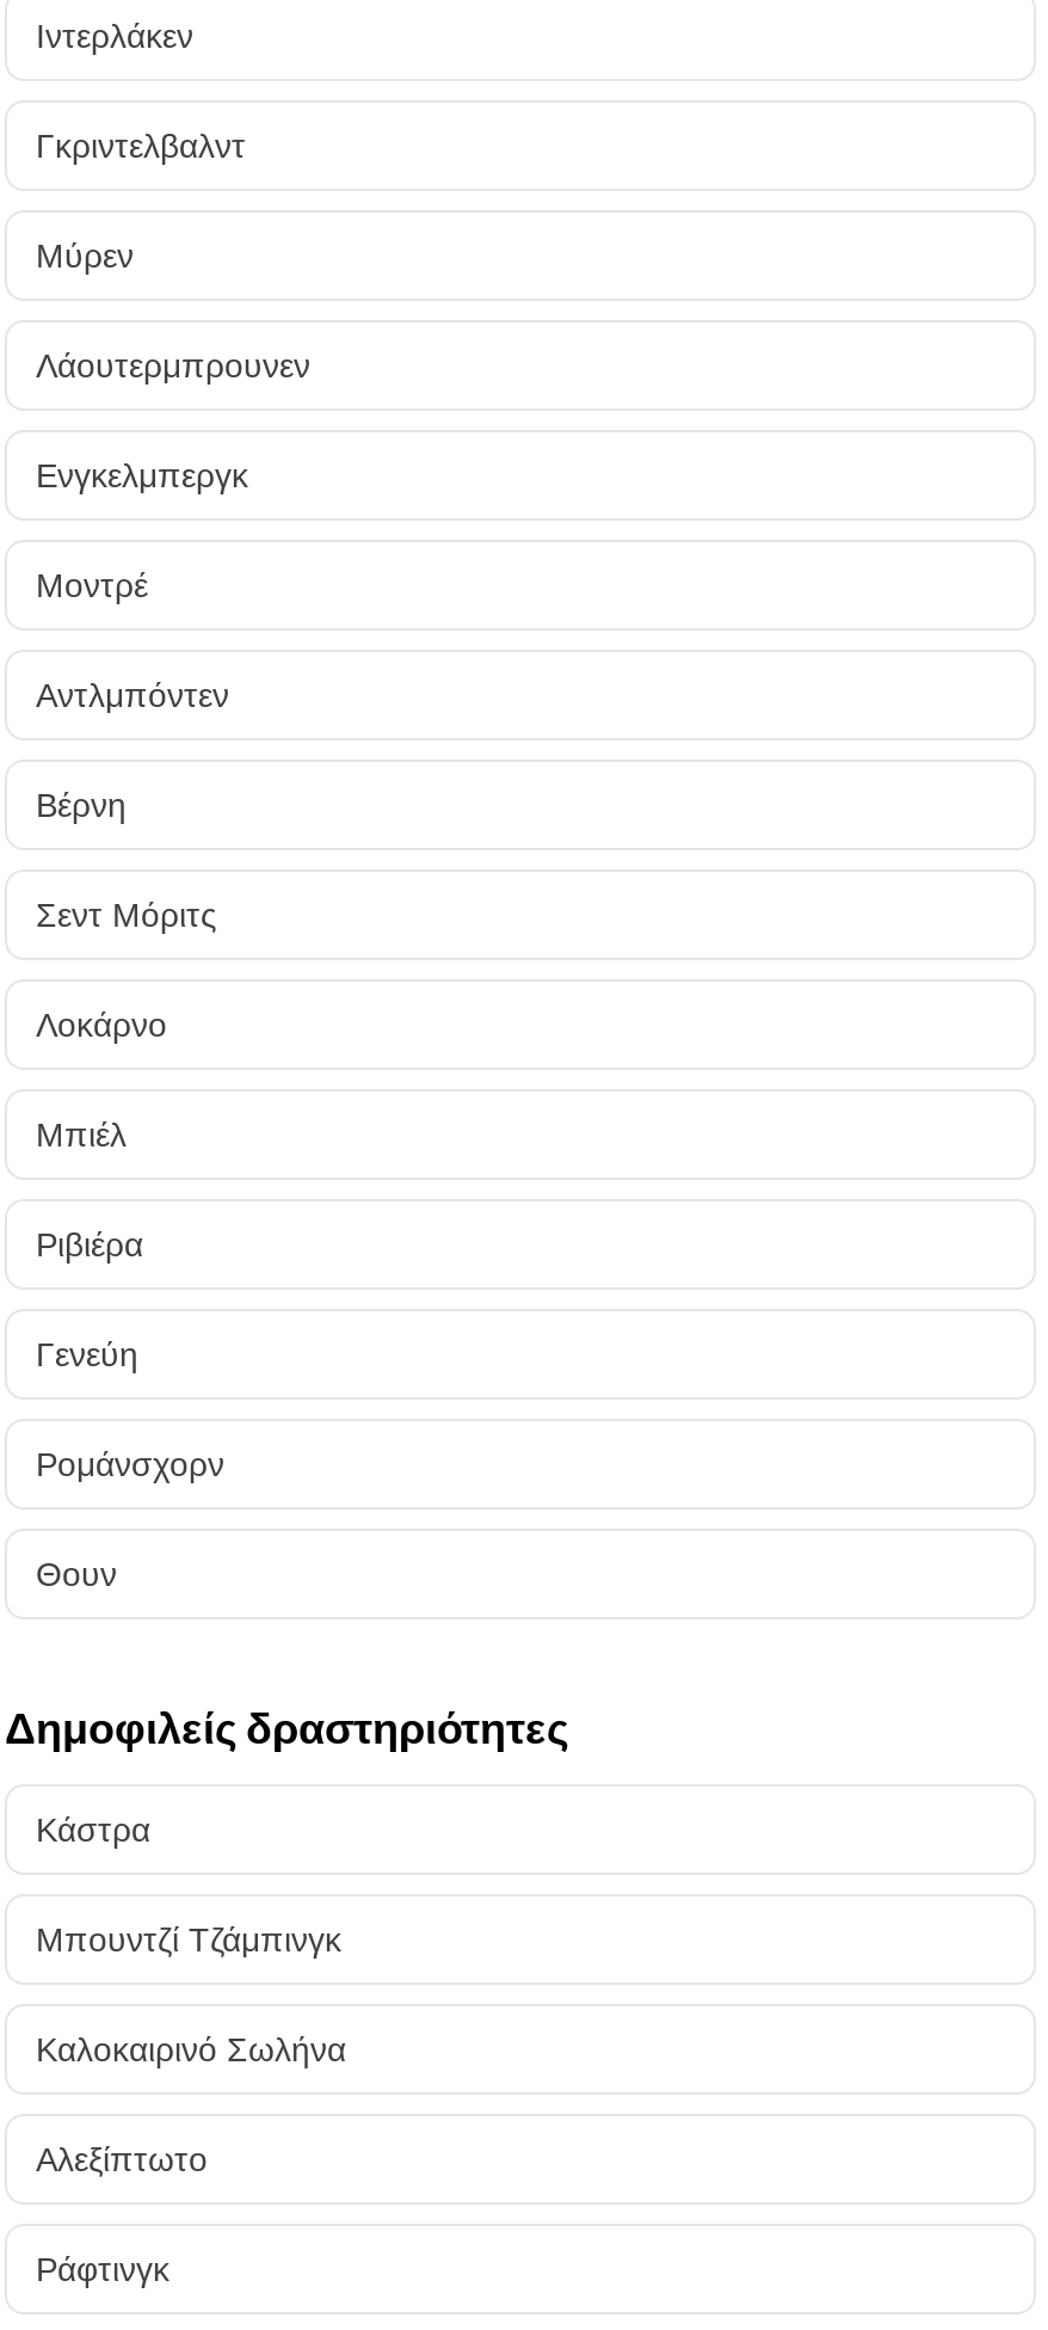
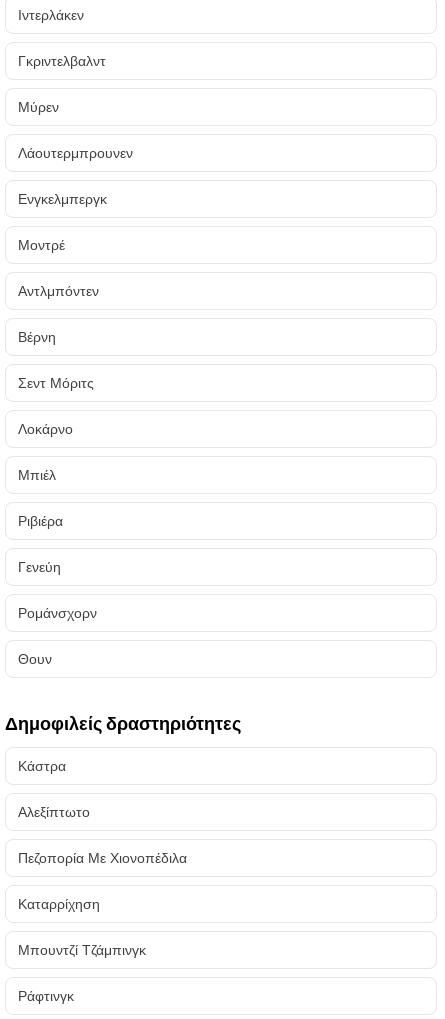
moved [36,1918,341,1959] -> [18,941,146,958]: Μπουντζί Τζάμπινγκ
[36,2028,346,2068] Καλοκαιρινό Σωλήνα -> none
moved [36,2138,208,2178] -> [18,803,90,820]: Αλεξίπτωτο
none -> [18,849,187,912] Πεζοπορία Με Χιονοπέδιλα | Καταρρίχηση

